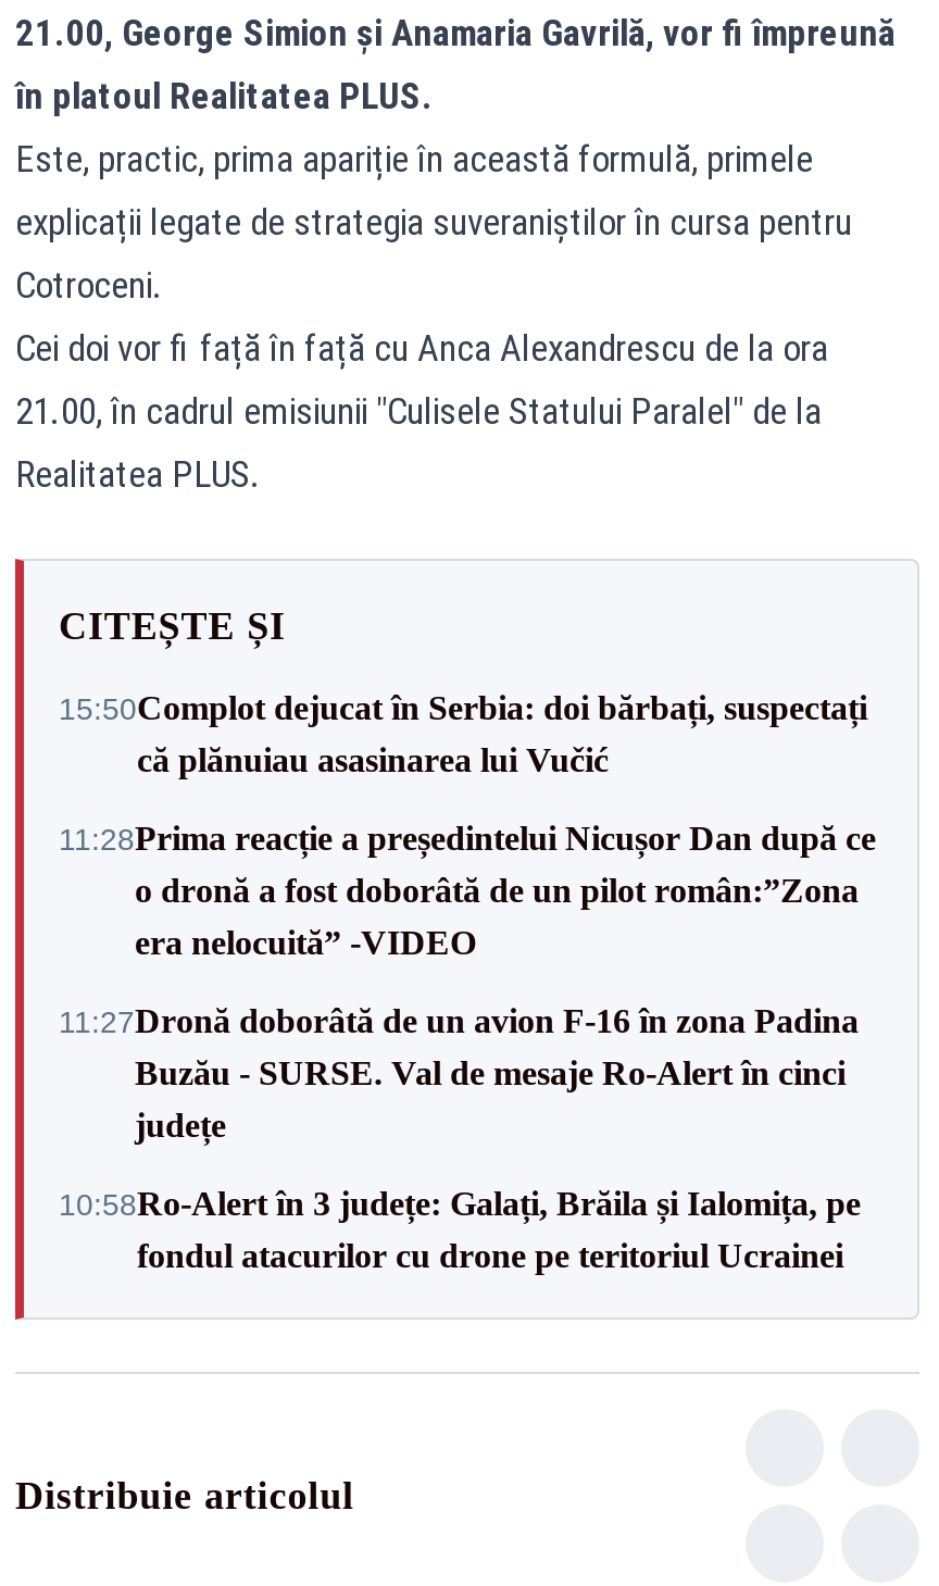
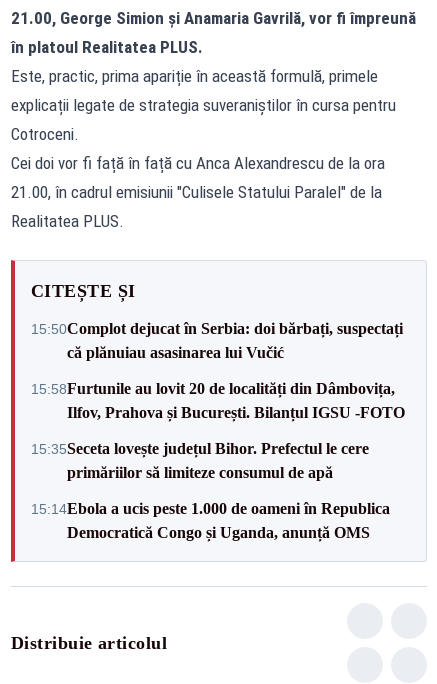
[59,820,876,961] 11:28Prima reacție a președintelui Nicușor Dan după ce | o dronă a fost doborâtă de un pilot român:”Zona | era nelocuită” -VIDEO -> [31,379,405,420] 15:58Furtunile au lovit 20 de localități din Dâmbovița, | Ilfov, Prahova și București. Bilanțul IGSU -FOTO
[59,1002,859,1144] 11:27Dronă doborâtă de un avion F‑16 în zona Padina | Buzău - SURSE. Val de mesaje Ro‑Alert în cinci | județe -> [31,439,369,480] 15:35Seceta lovește județul Bihor. Prefectul le cere | primăriilor să limiteze consumul de apă
[59,1185,861,1274] 10:58Ro‑Alert în 3 județe: Galați, Brăila și Ialomița, pe | fondul atacurilor cu drone pe teritoriul Ucrainei -> [31,499,390,540] 15:14Ebola a ucis peste 1.000 de oameni în Republica | Democratică Congo și Uganda, anunță OMS

